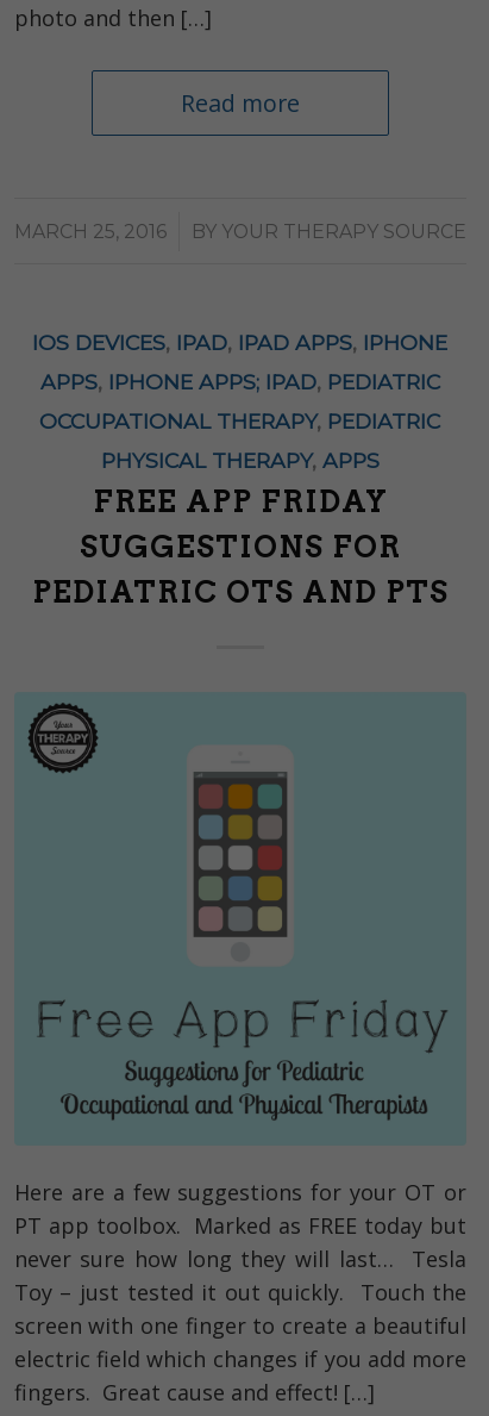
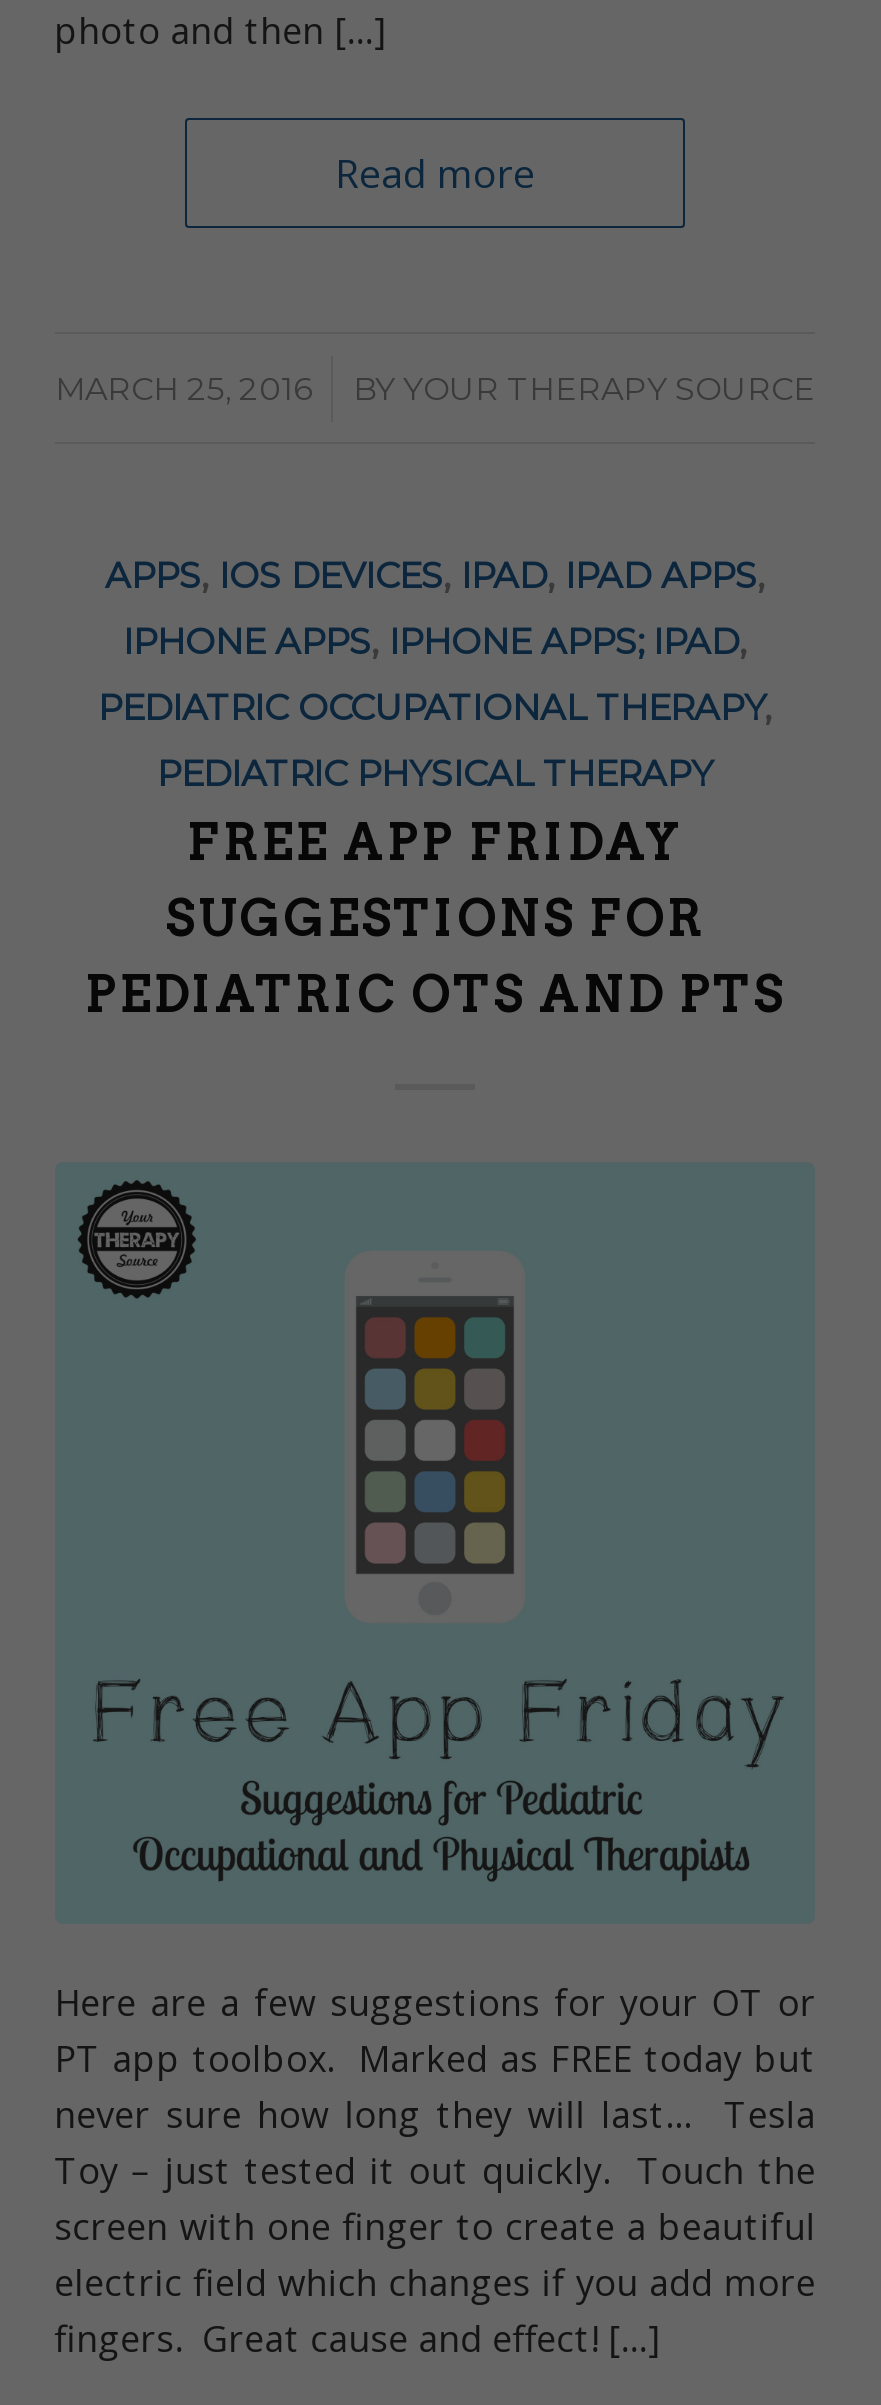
[33,330,448,355] IOS DEVICES, IPAD, IPAD APPS, IPHONE -> [105,554,765,596] APPS, IOS DEVICES, IPAD, IPAD APPS,
[40,369,440,394] APPS, IPHONE APPS; IPAD, PEDIATRIC -> [123,620,747,662] IPHONE APPS, IPHONE APPS; IPAD,
[40,408,441,433] OCCUPATIONAL THERAPY, PEDIATRIC -> [98,686,772,728] PEDIATRIC OCCUPATIONAL THERAPY,
[101,448,380,473] PHYSICAL THERAPY, APPS -> [157,752,713,794] PEDIATRIC PHYSICAL THERAPY

